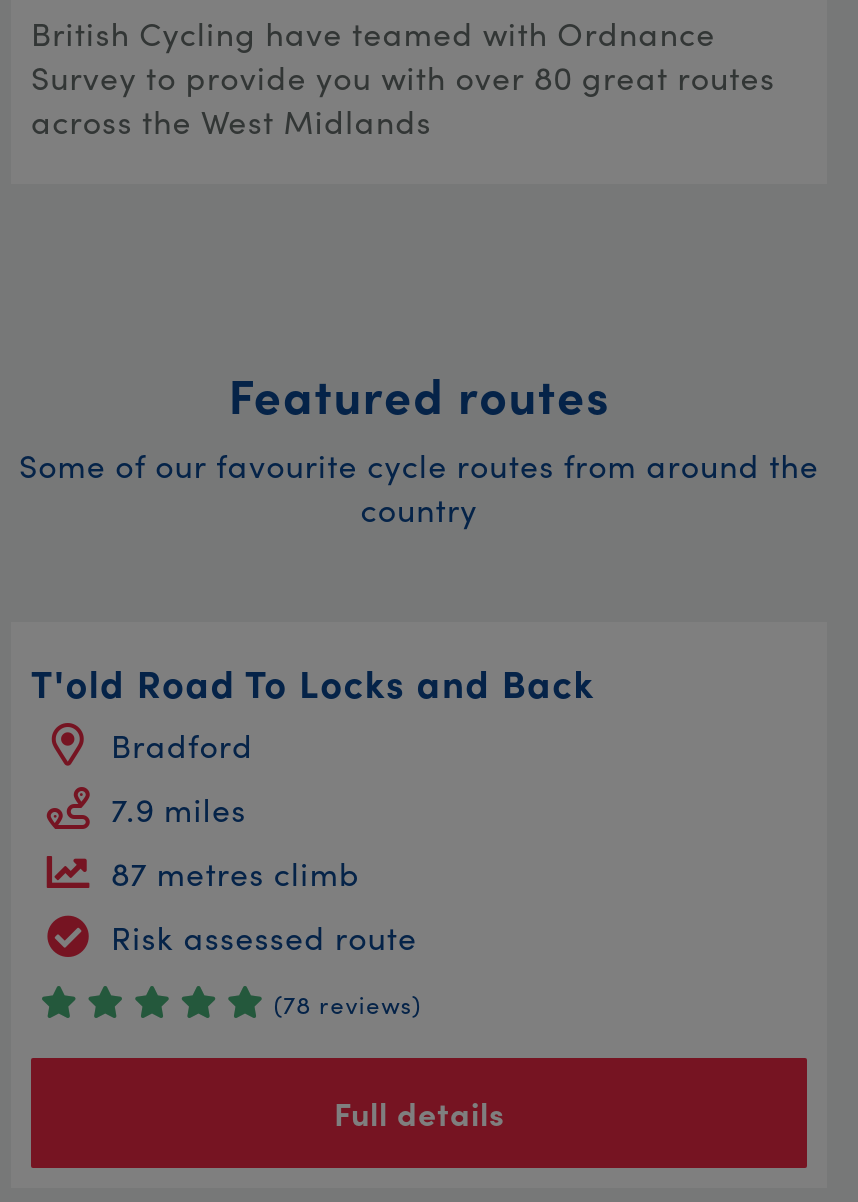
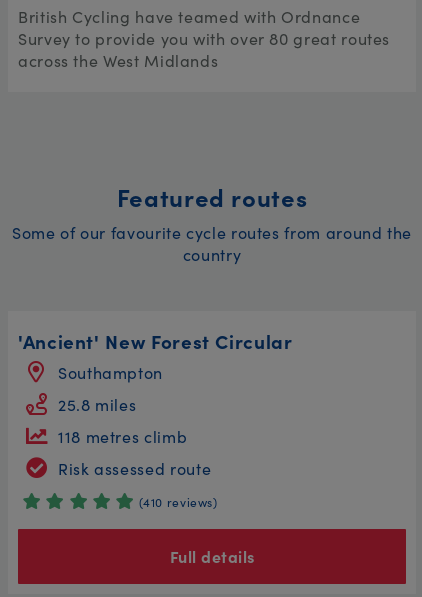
[31,653,595,765] T'old Road To Locks and Back | Bradford -> [18,326,293,382] 'Ancient' New Forest Circular | Southampton
[111,785,247,829] 7.9 miles -> [58,392,136,414] 25.8 miles
[111,849,360,893] 87 metres climb -> [58,424,187,446] 118 metres climb
[274,985,421,1019] (78 reviews) -> [139,492,218,509] (410 reviews)

